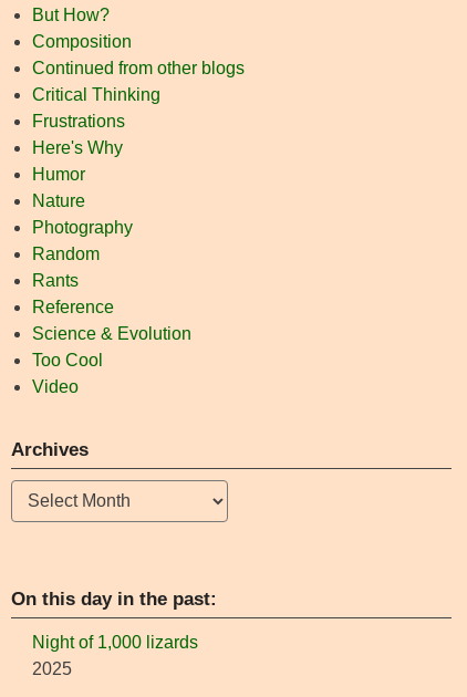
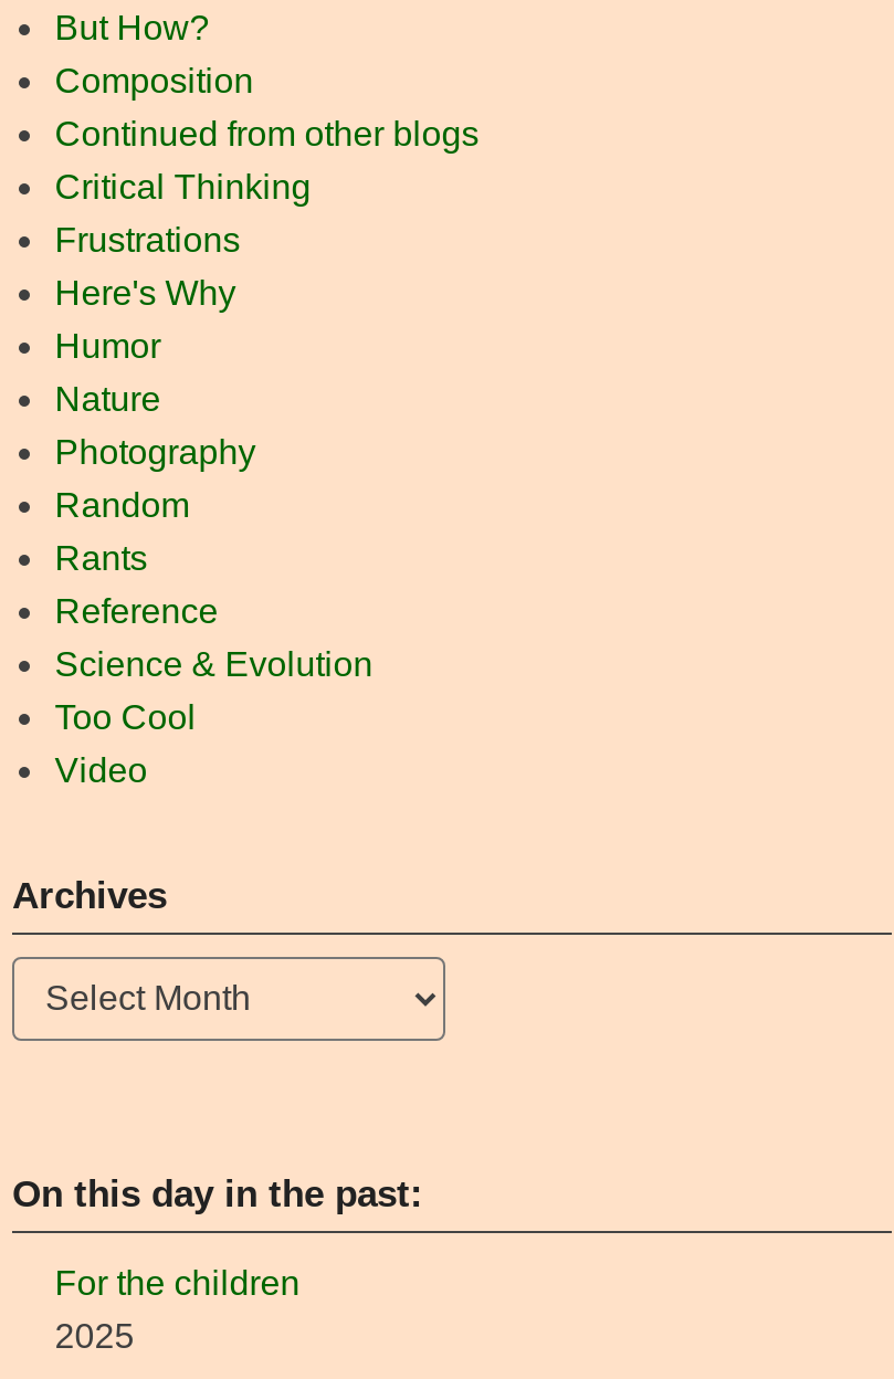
[32,633,198,652] Night of 1,000 lizards -> [55,1264,300,1301] For the children

